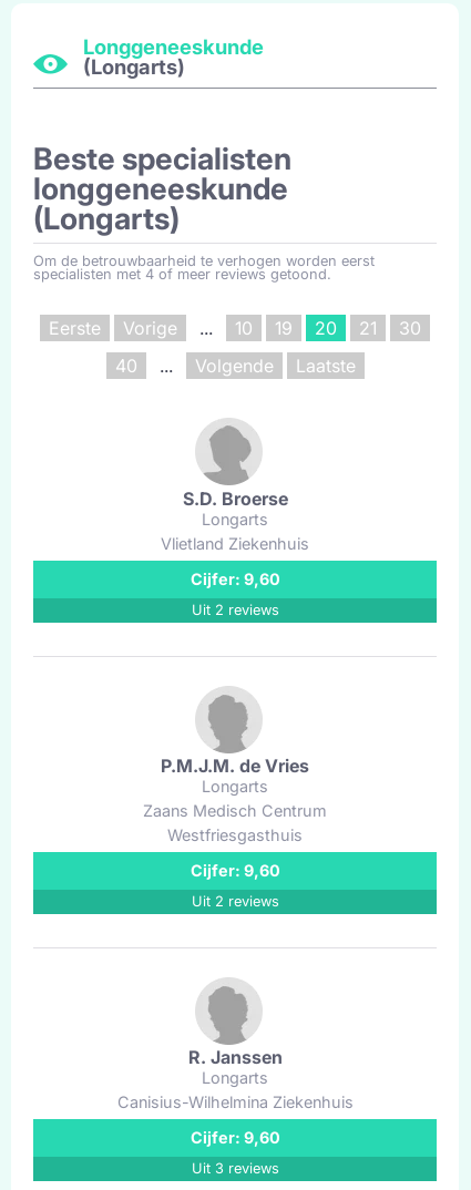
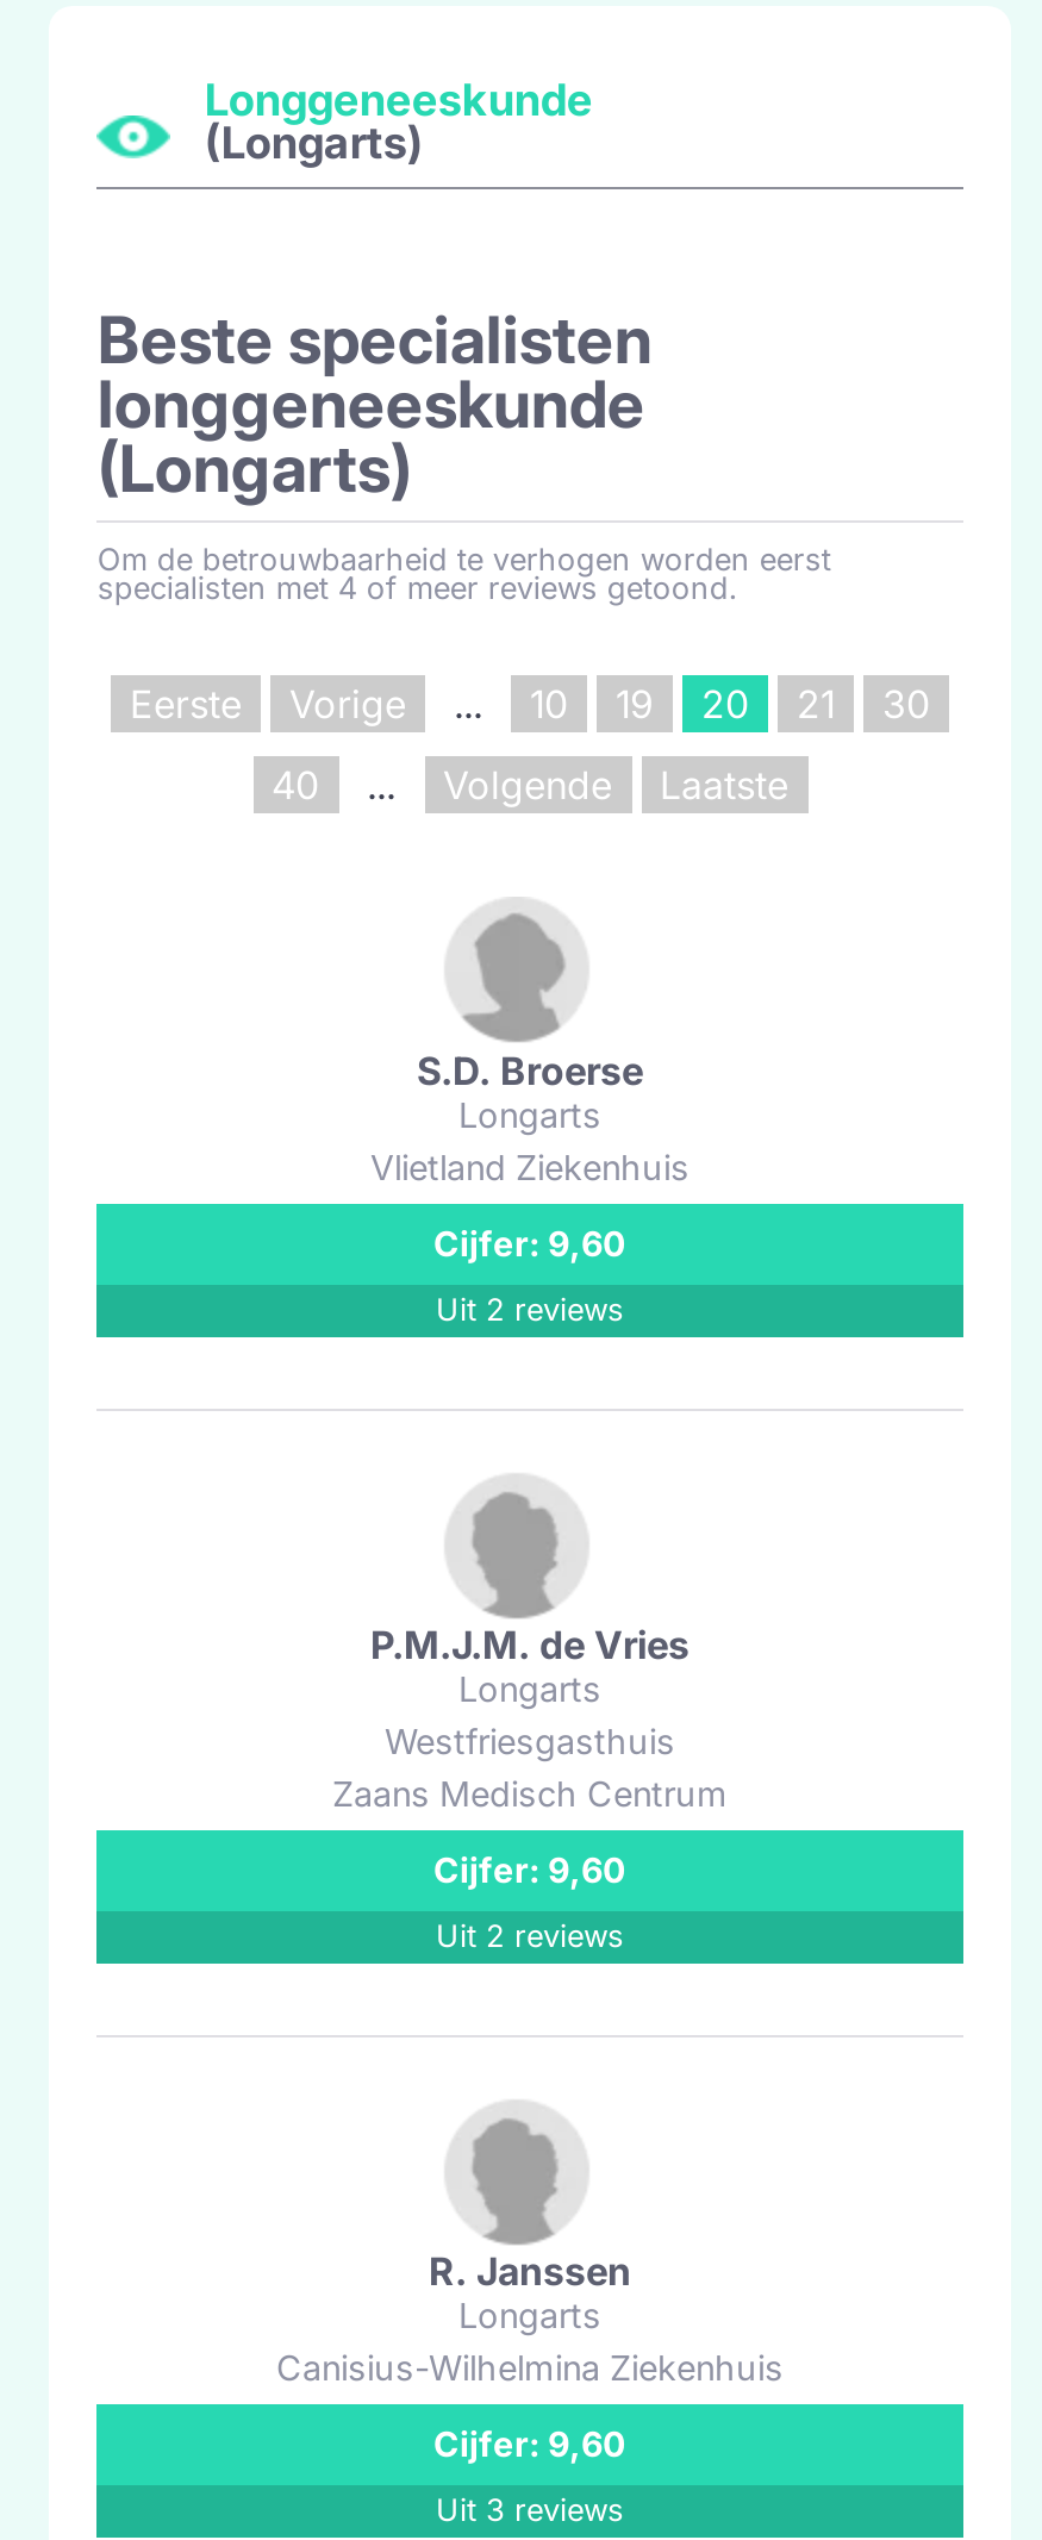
moved [143,801,327,820] -> [332,1773,728,1813]: Zaans Medisch Centrum
moved [167,825,303,844] -> [385,1720,675,1761]: Westfriesgasthuis

